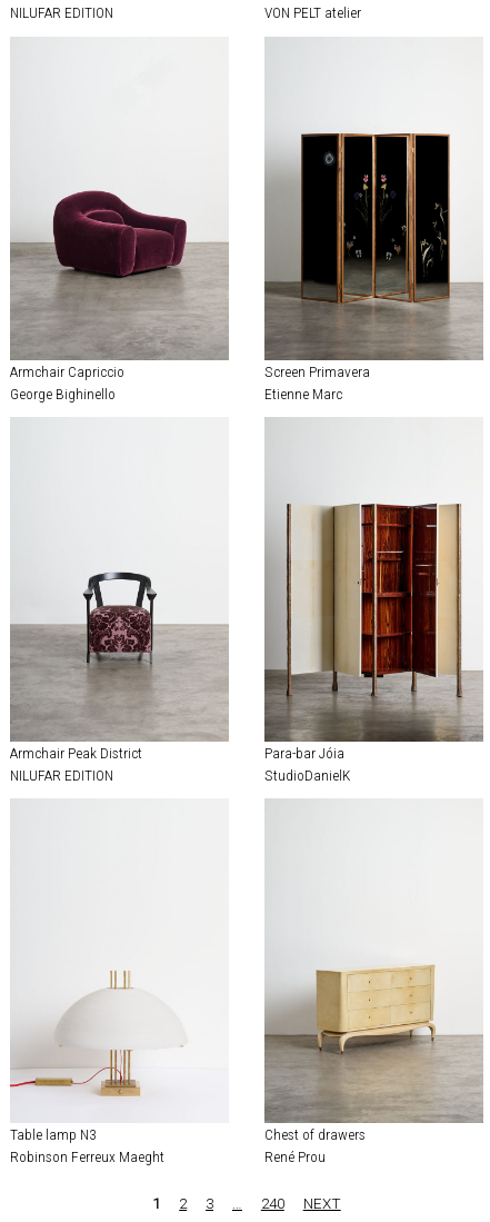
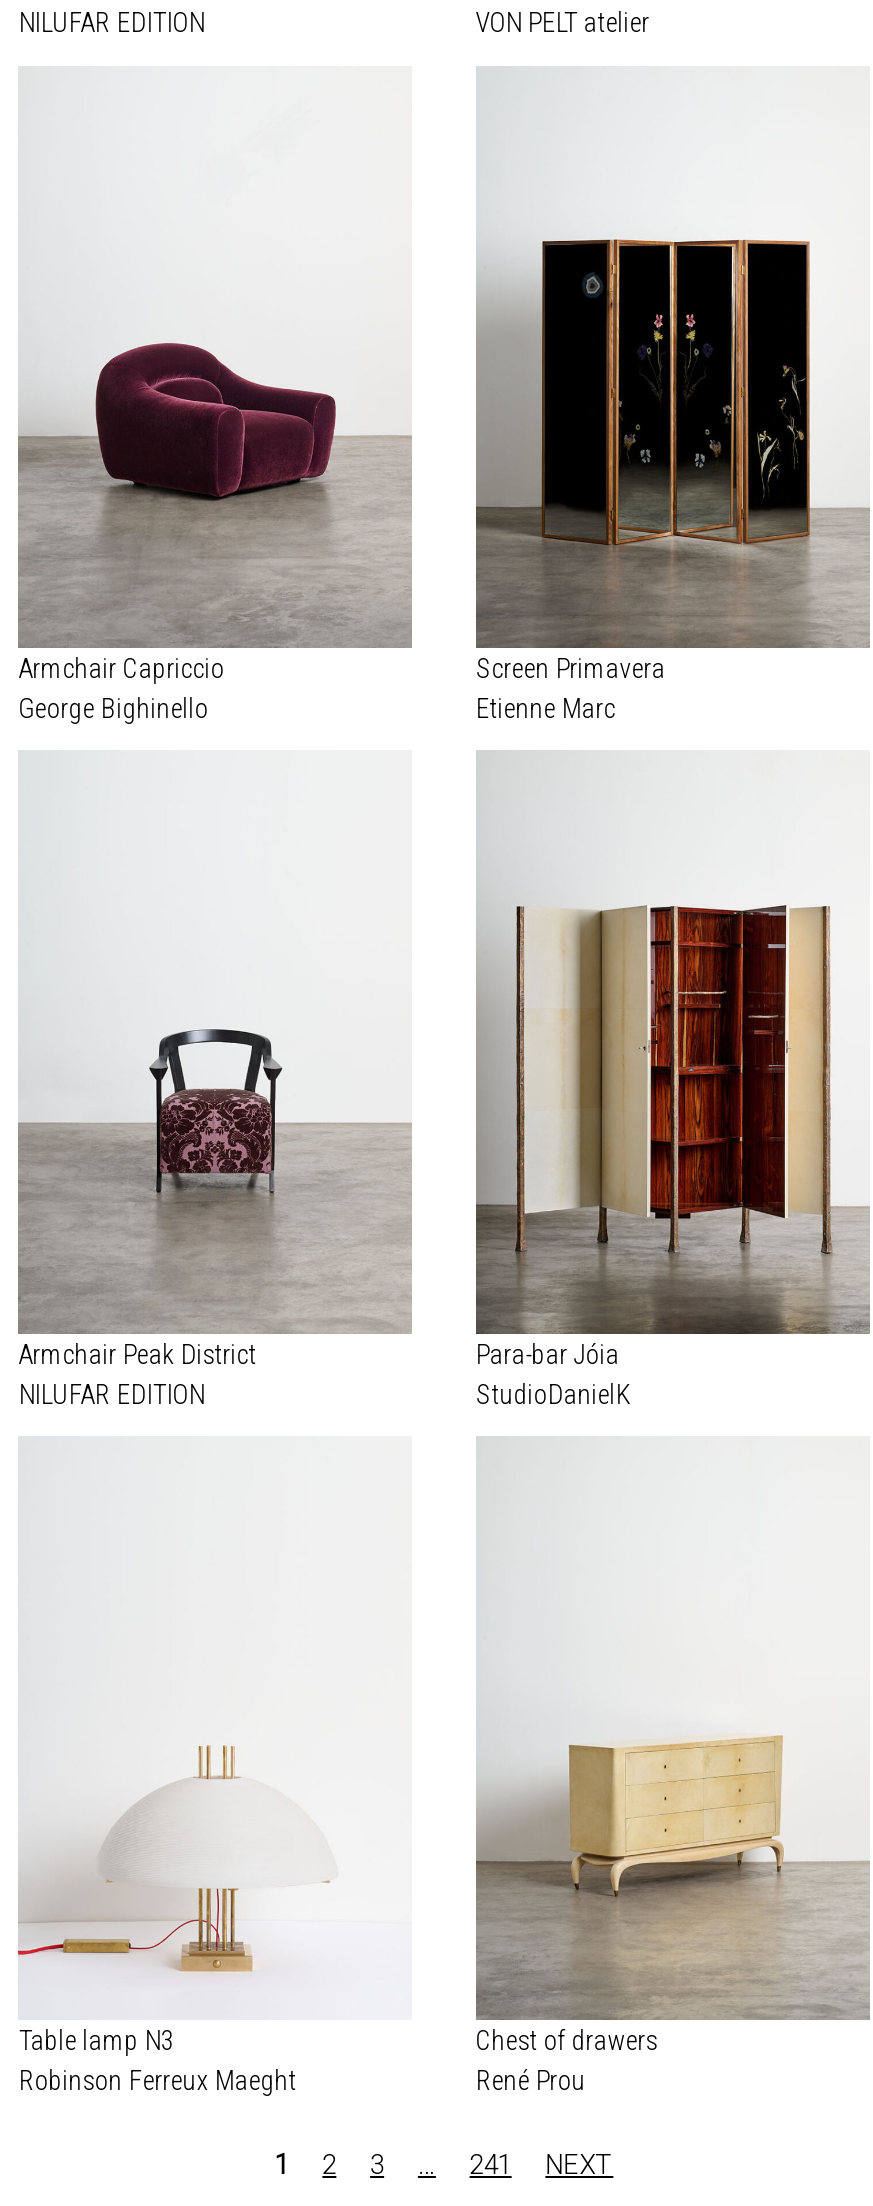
[261,1194,284,1212] 240 -> [470,2148,512,2180] 241

